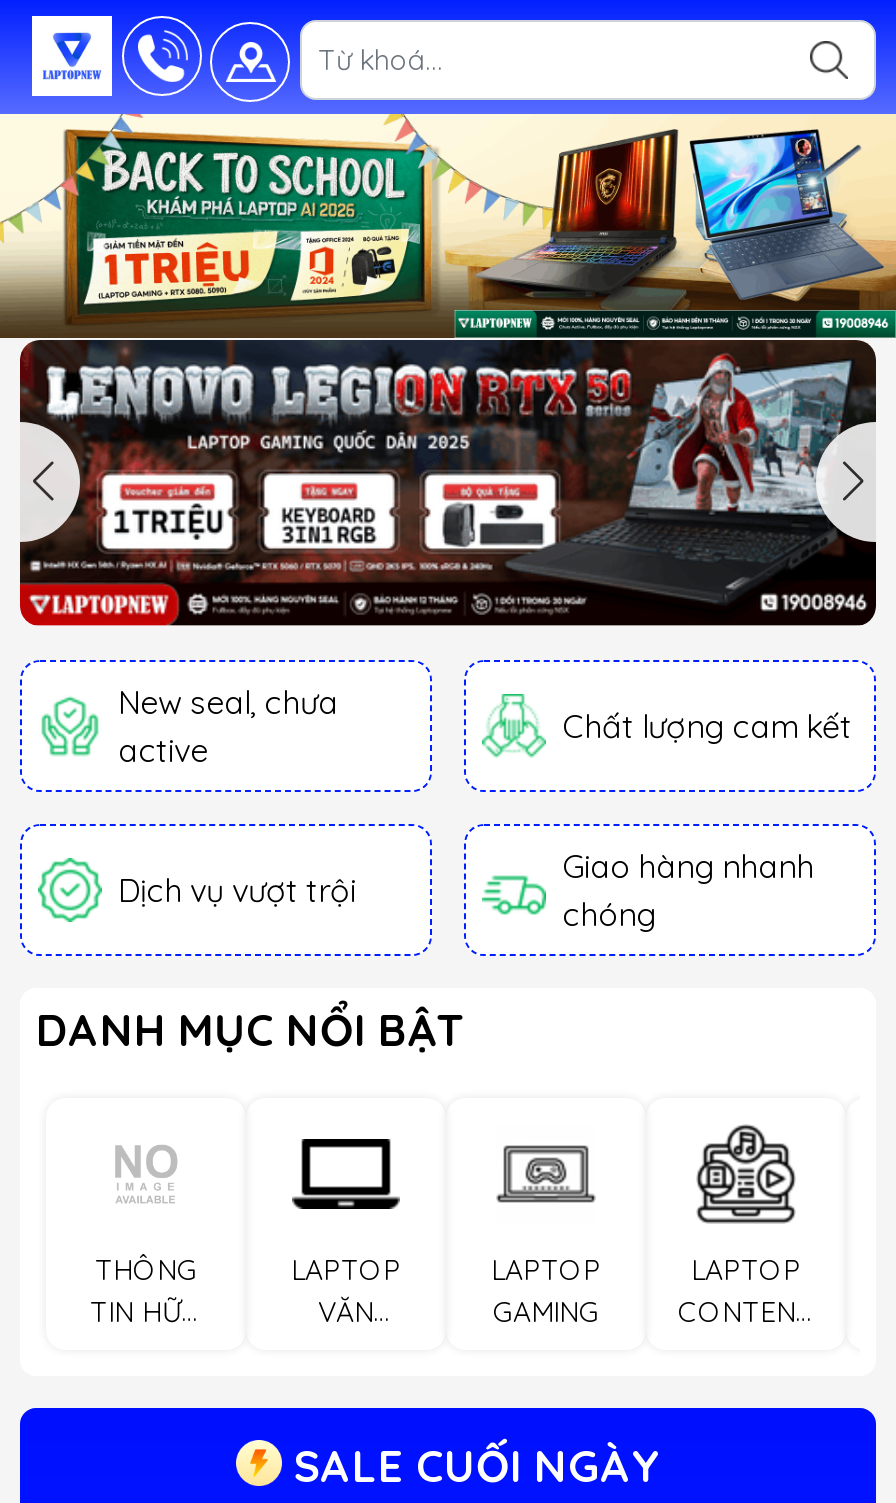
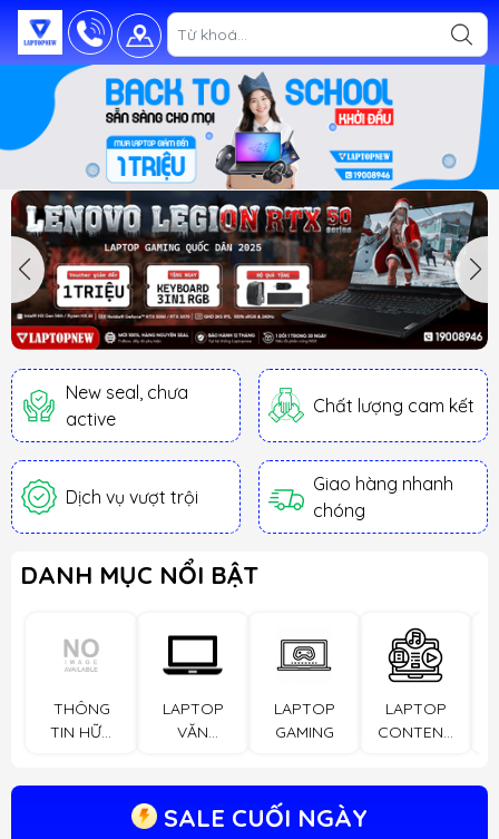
[6,112,890,340] [image] -> [3,64,496,191] [image]

